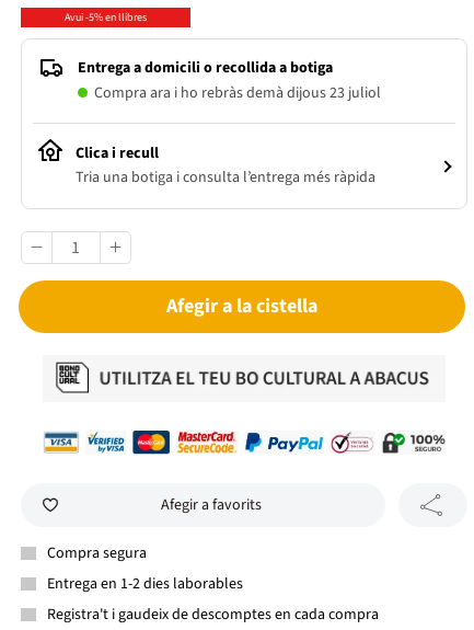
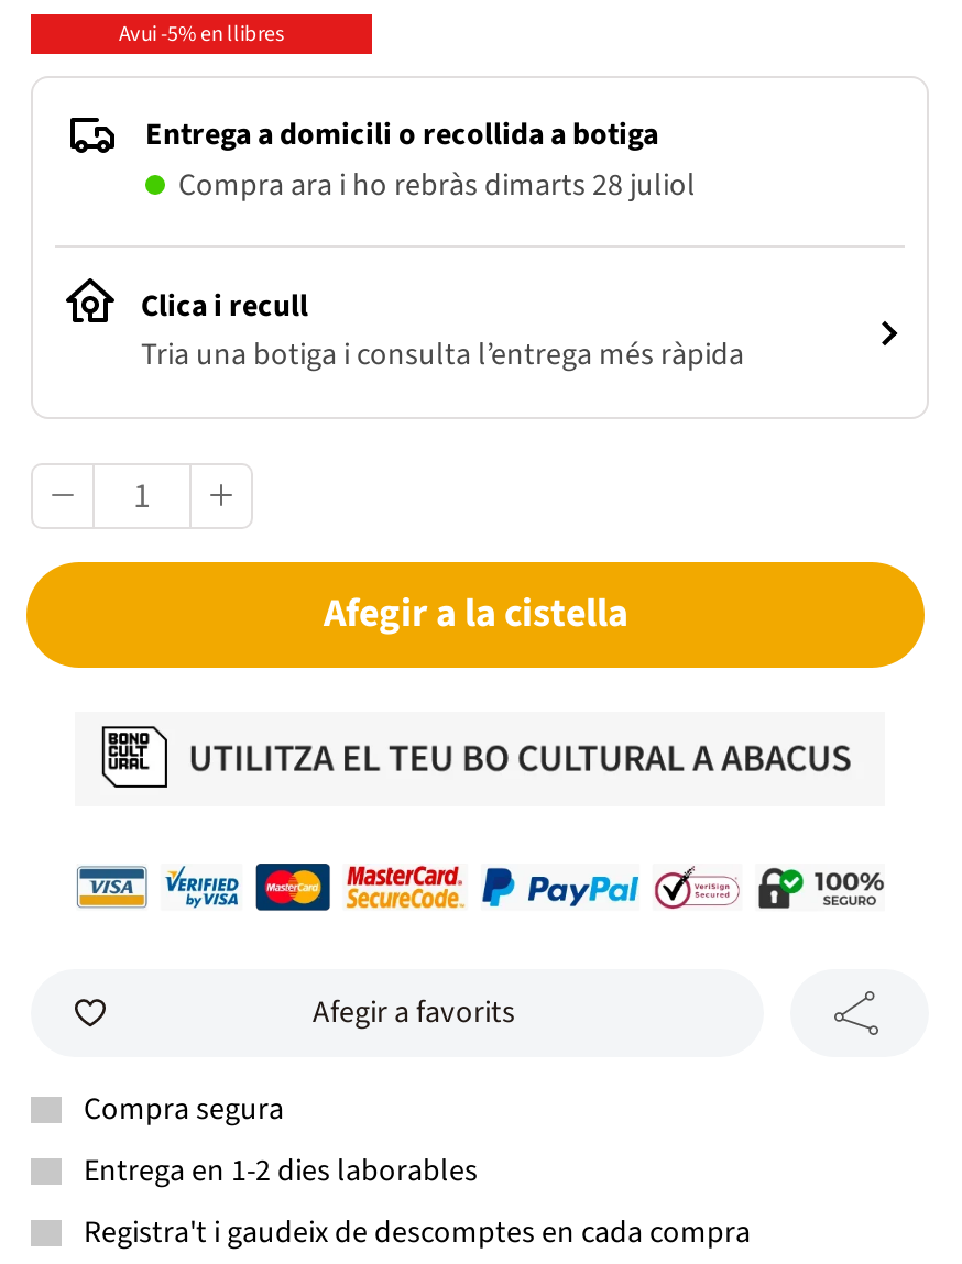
[94,82,381,104] Compra ara i ho rebràs demà dijous 23 juliol -> [178,164,696,208] Compra ara i ho rebràs dimarts 28 juliol

